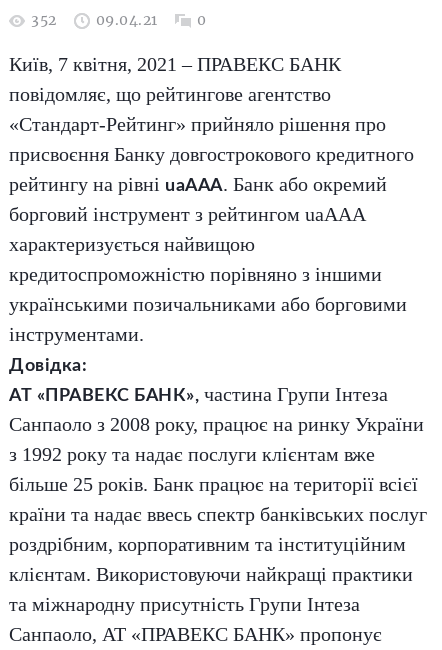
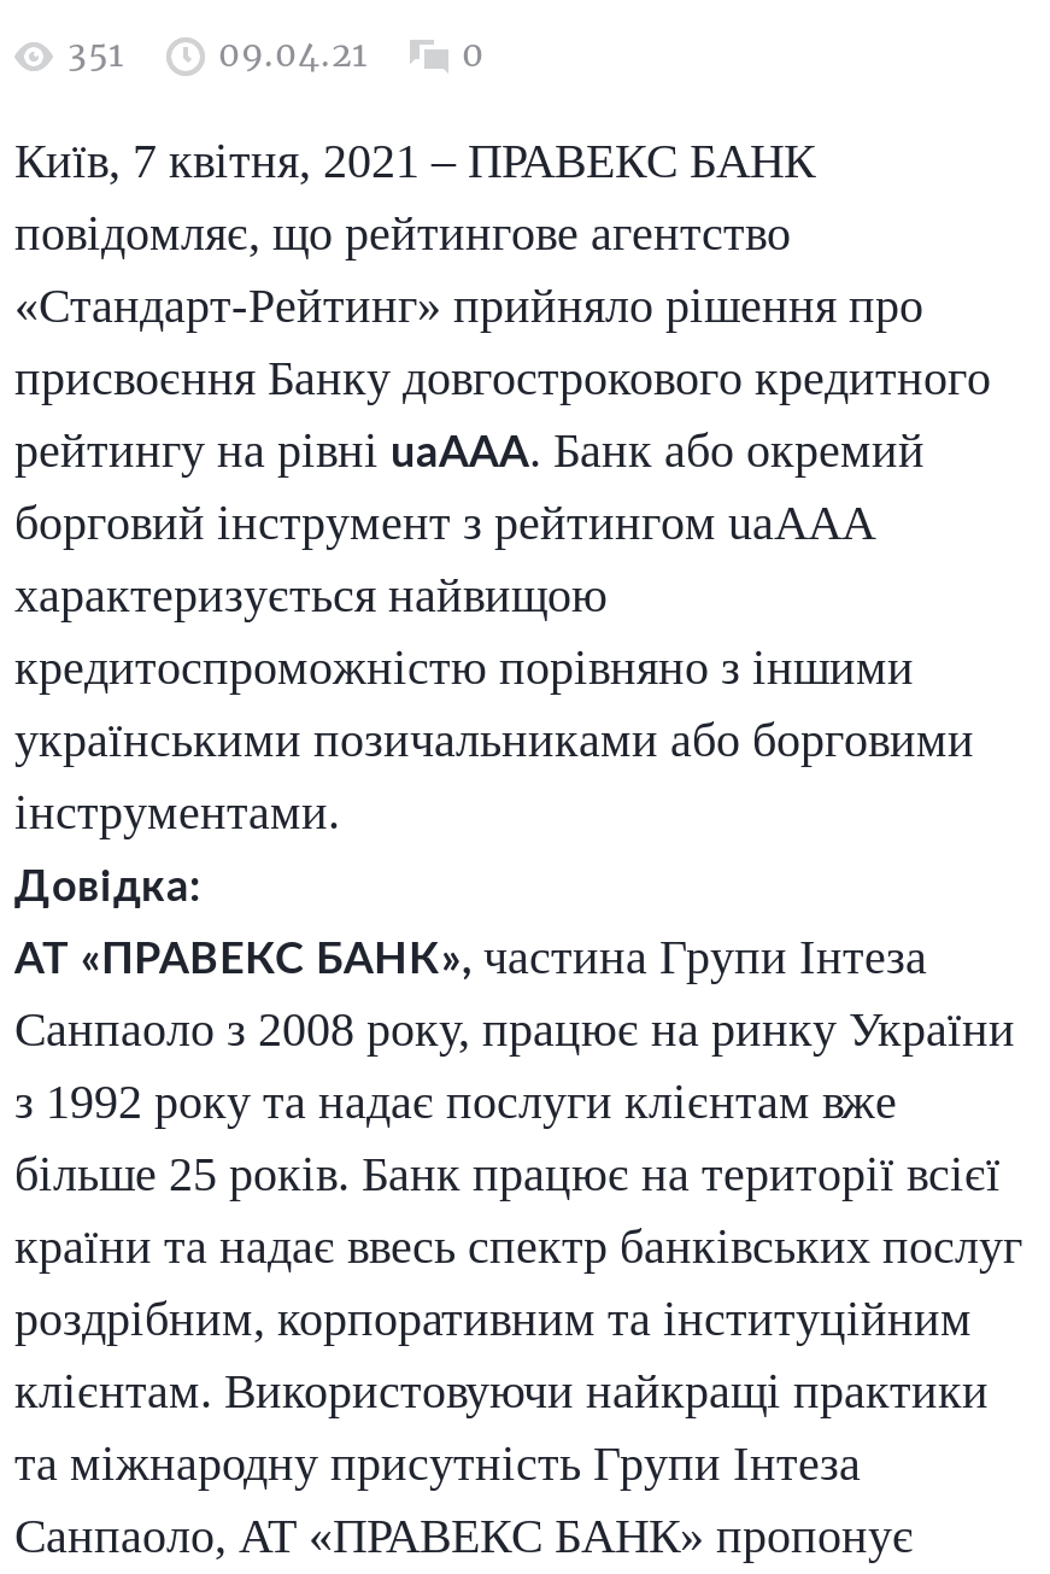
[31,11,56,29] 352 -> [68,33,124,76] 351

